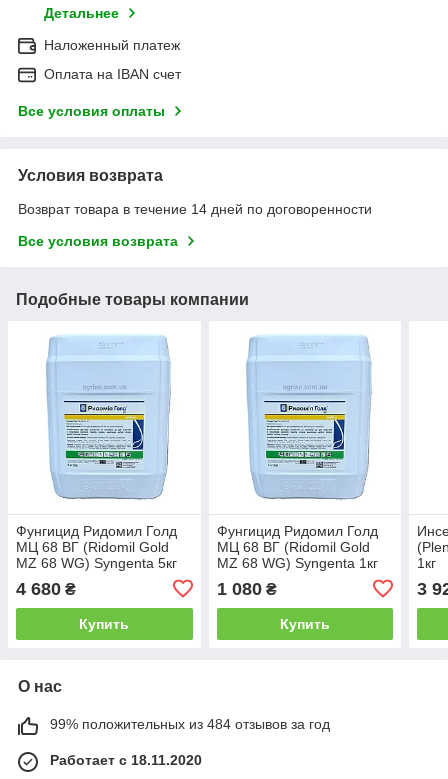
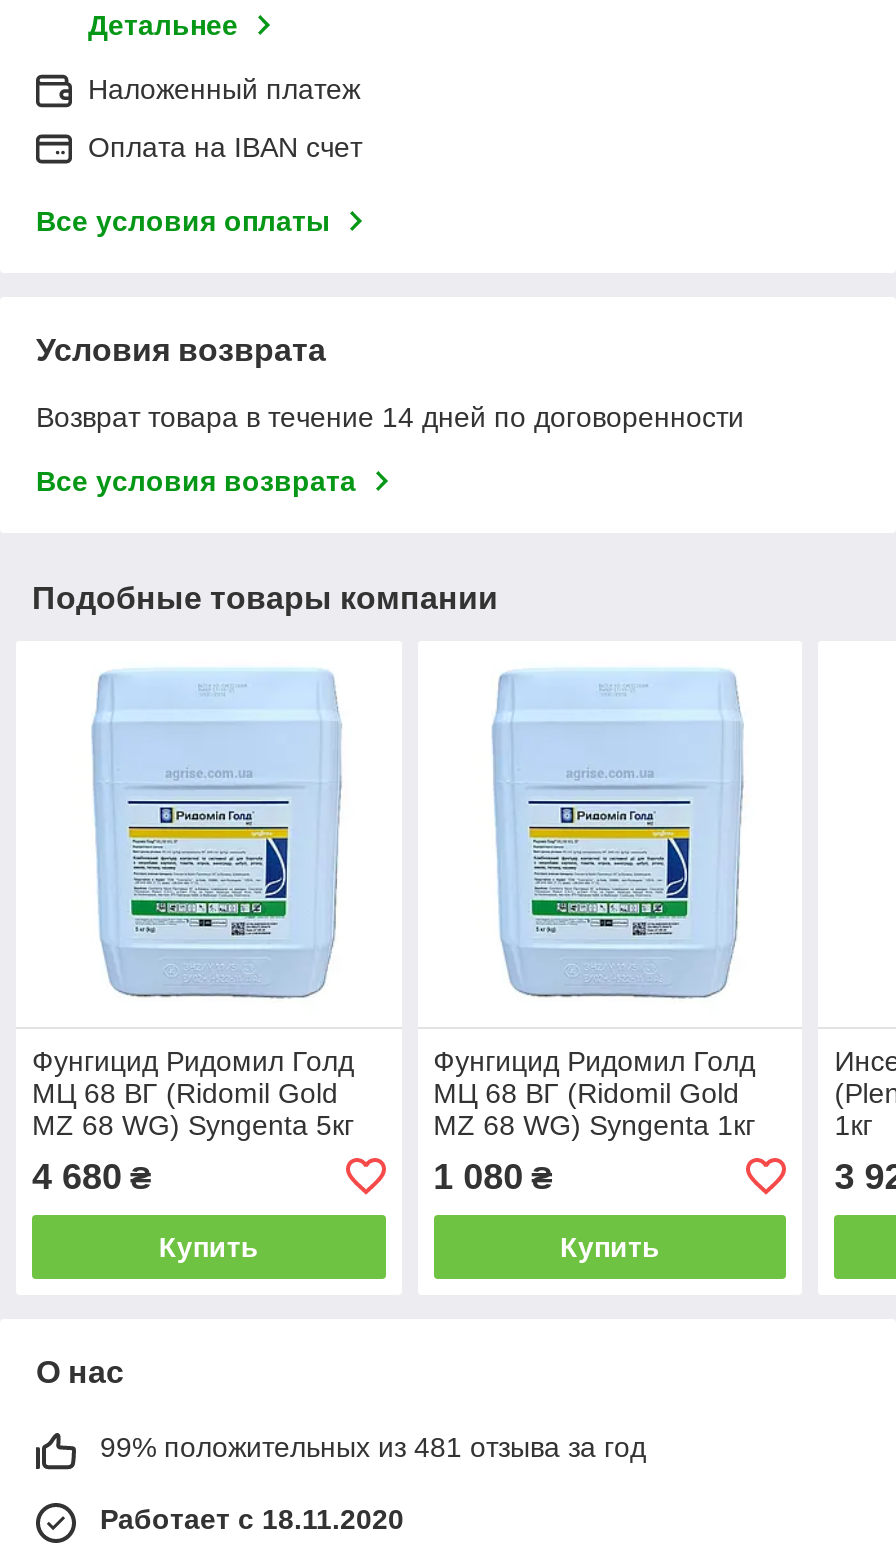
[50,716,330,732] 99% положительных из 484 отзывов за год -> [100,1431,646,1463] 99% положительных из 481 отзыва за год

